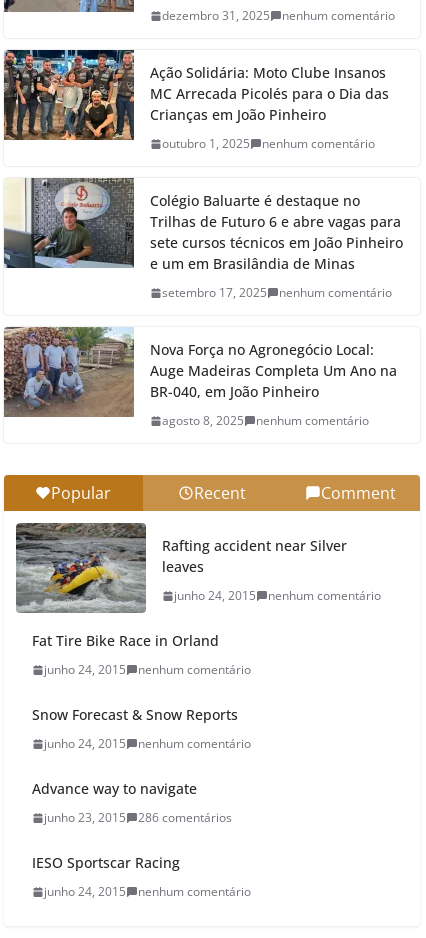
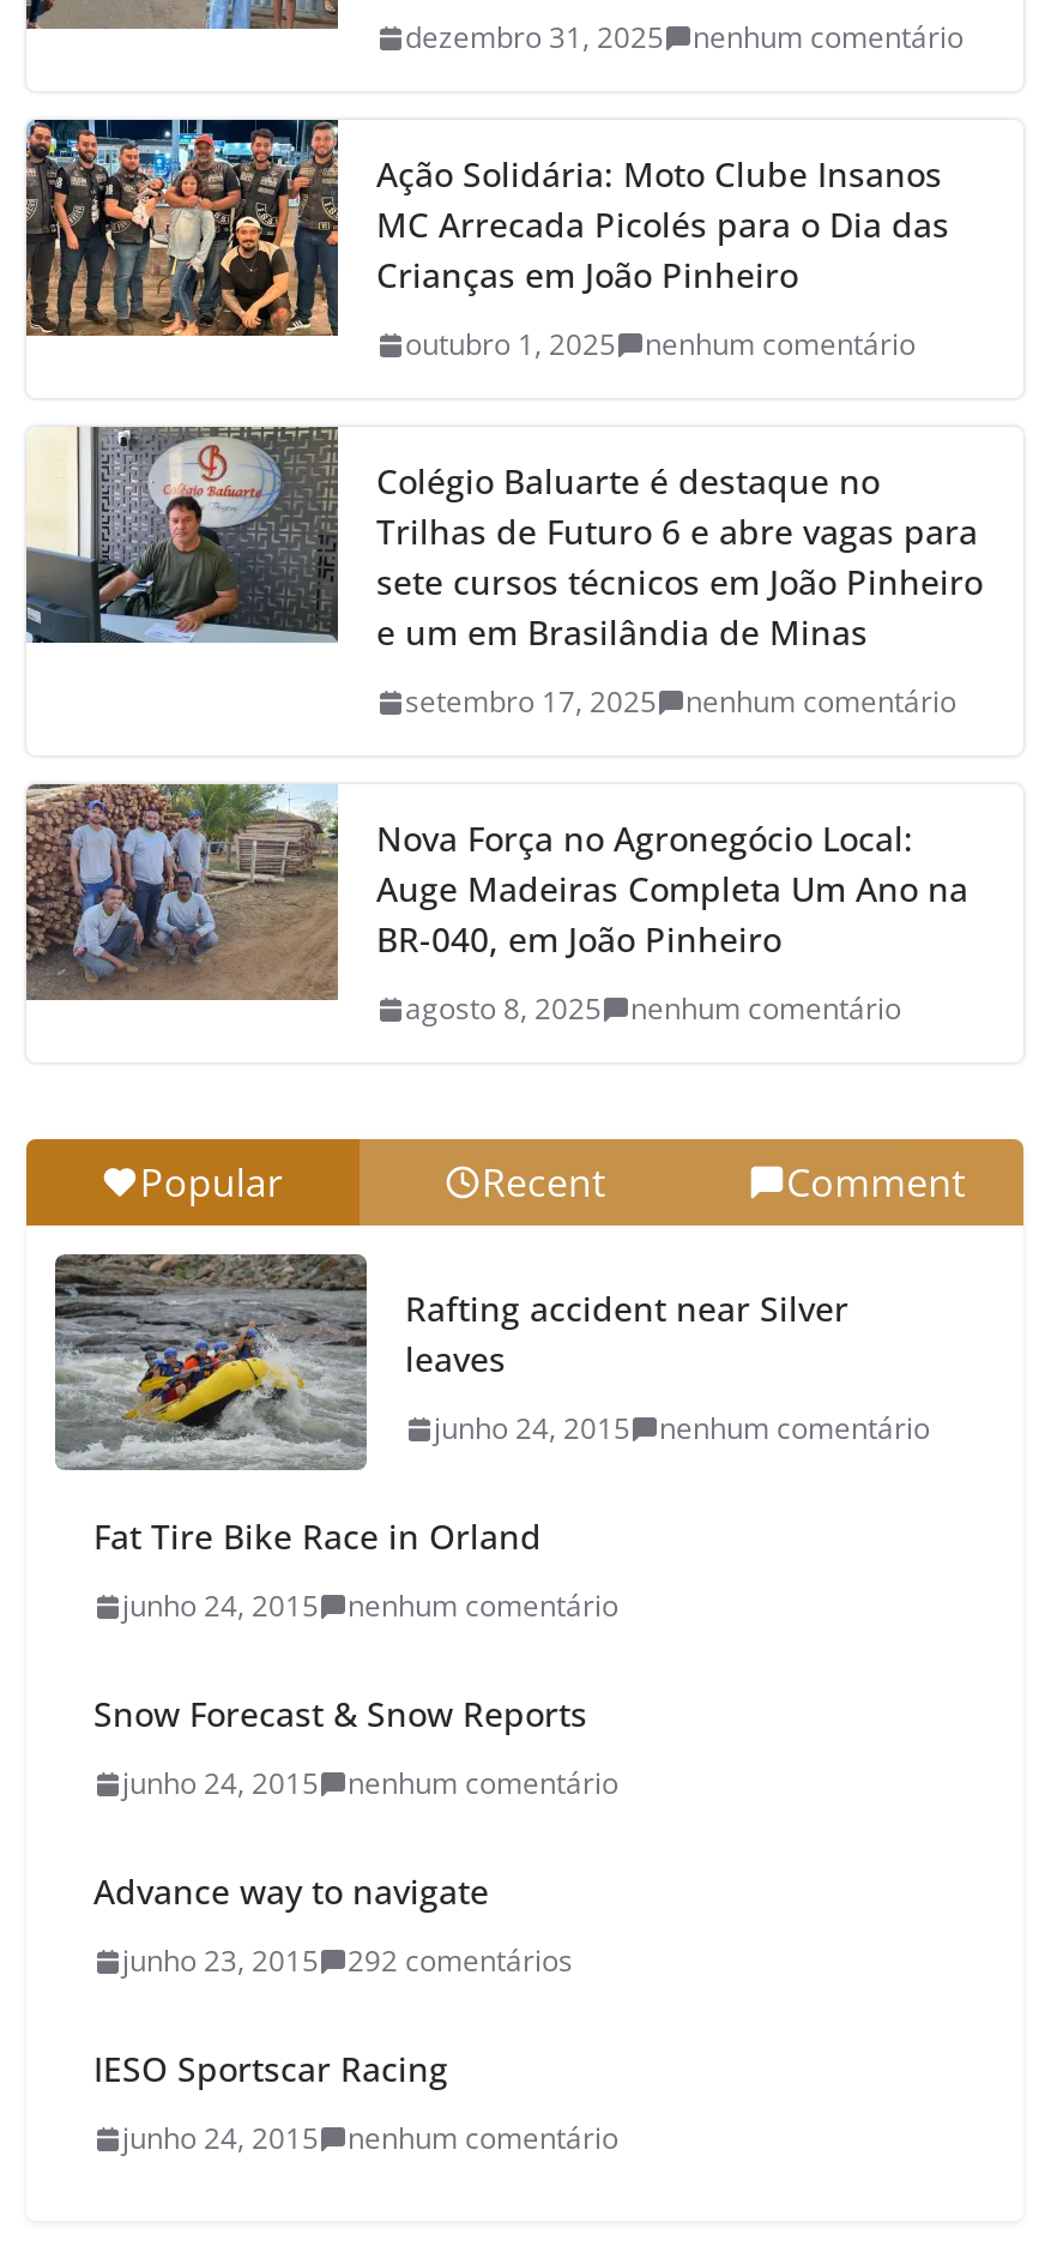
[44,809,232,826] junho 23, 2015 286 comentários -> [122,1940,573,1981] junho 23, 2015 292 comentários

